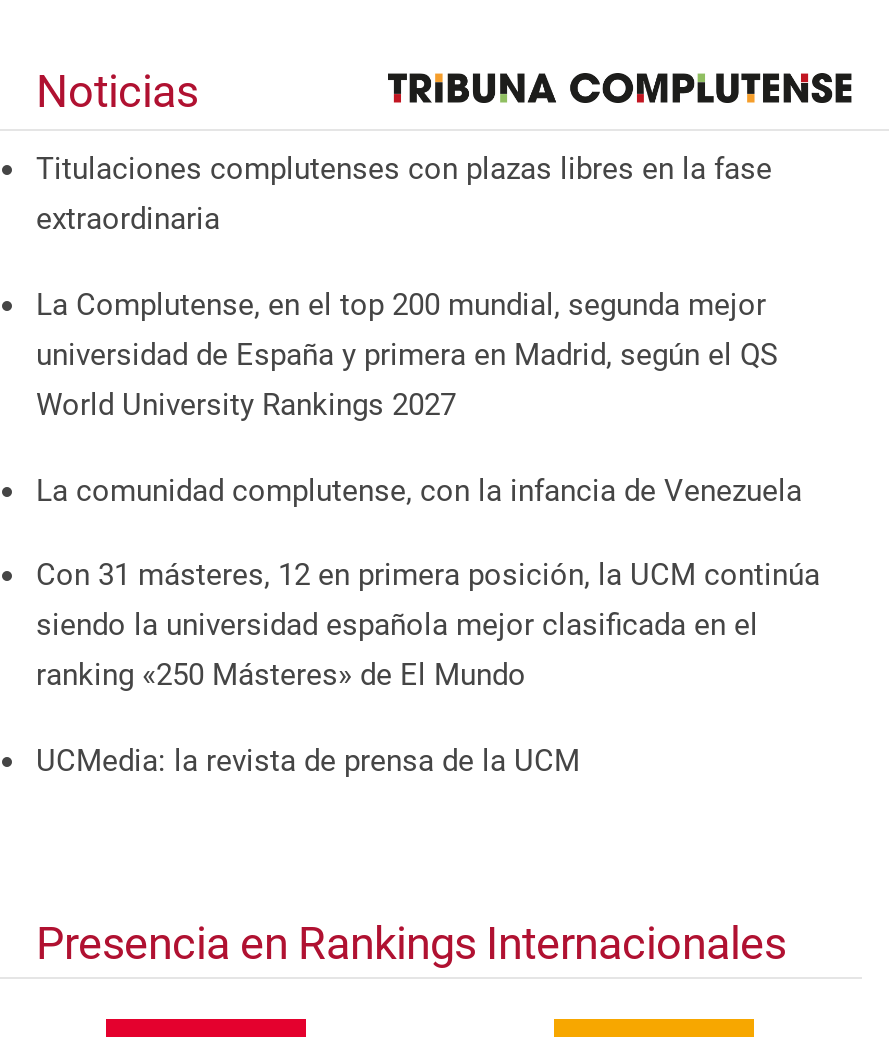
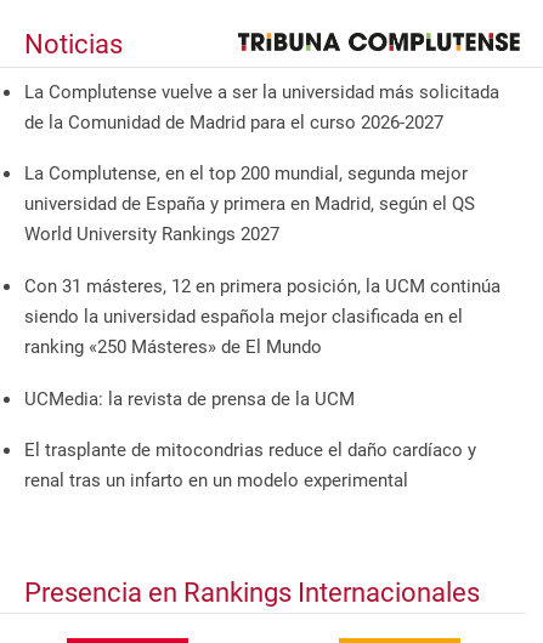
[36,152,772,238] Titulaciones complutenses con plazas libres en la fase | extraordinaria -> [24,81,499,133] La Complutense vuelve a ser la universidad más solicitada | de la Comunidad de Madrid para el curso 2026-2027
[36,472,802,508] La comunidad complutense, con la infancia de Venezuela -> none
moved [36,557,820,778] -> [24,275,500,410]: Con 31 másteres, 12 en primera posición, la UCM continúa | siendo la universidad española mejor clasificada en el | ranking «250 Másteres» de El Mundo | UCMedia: la revista de prensa de la UCM
none -> [24,439,476,492] El trasplante de mitocondrias reduce el daño cardíaco y | renal tras un infarto en un modelo experimental

